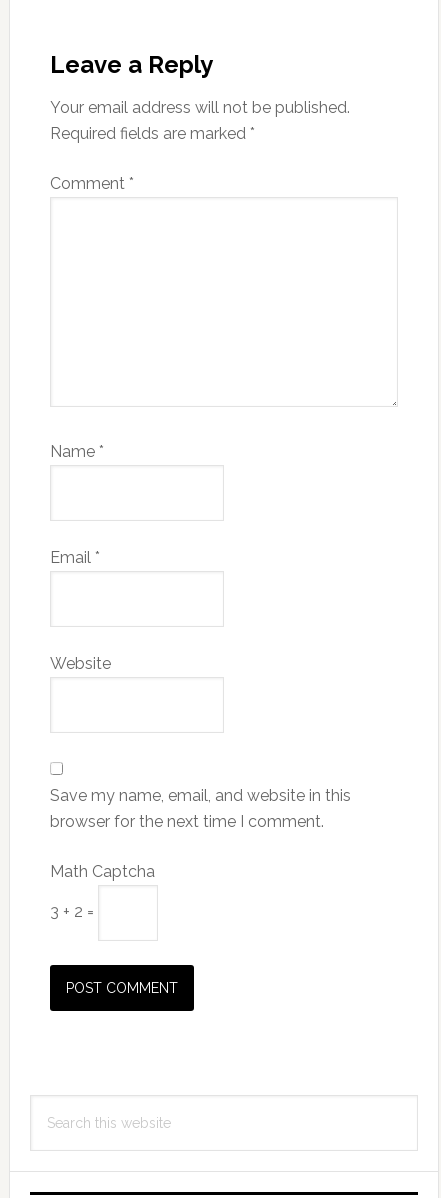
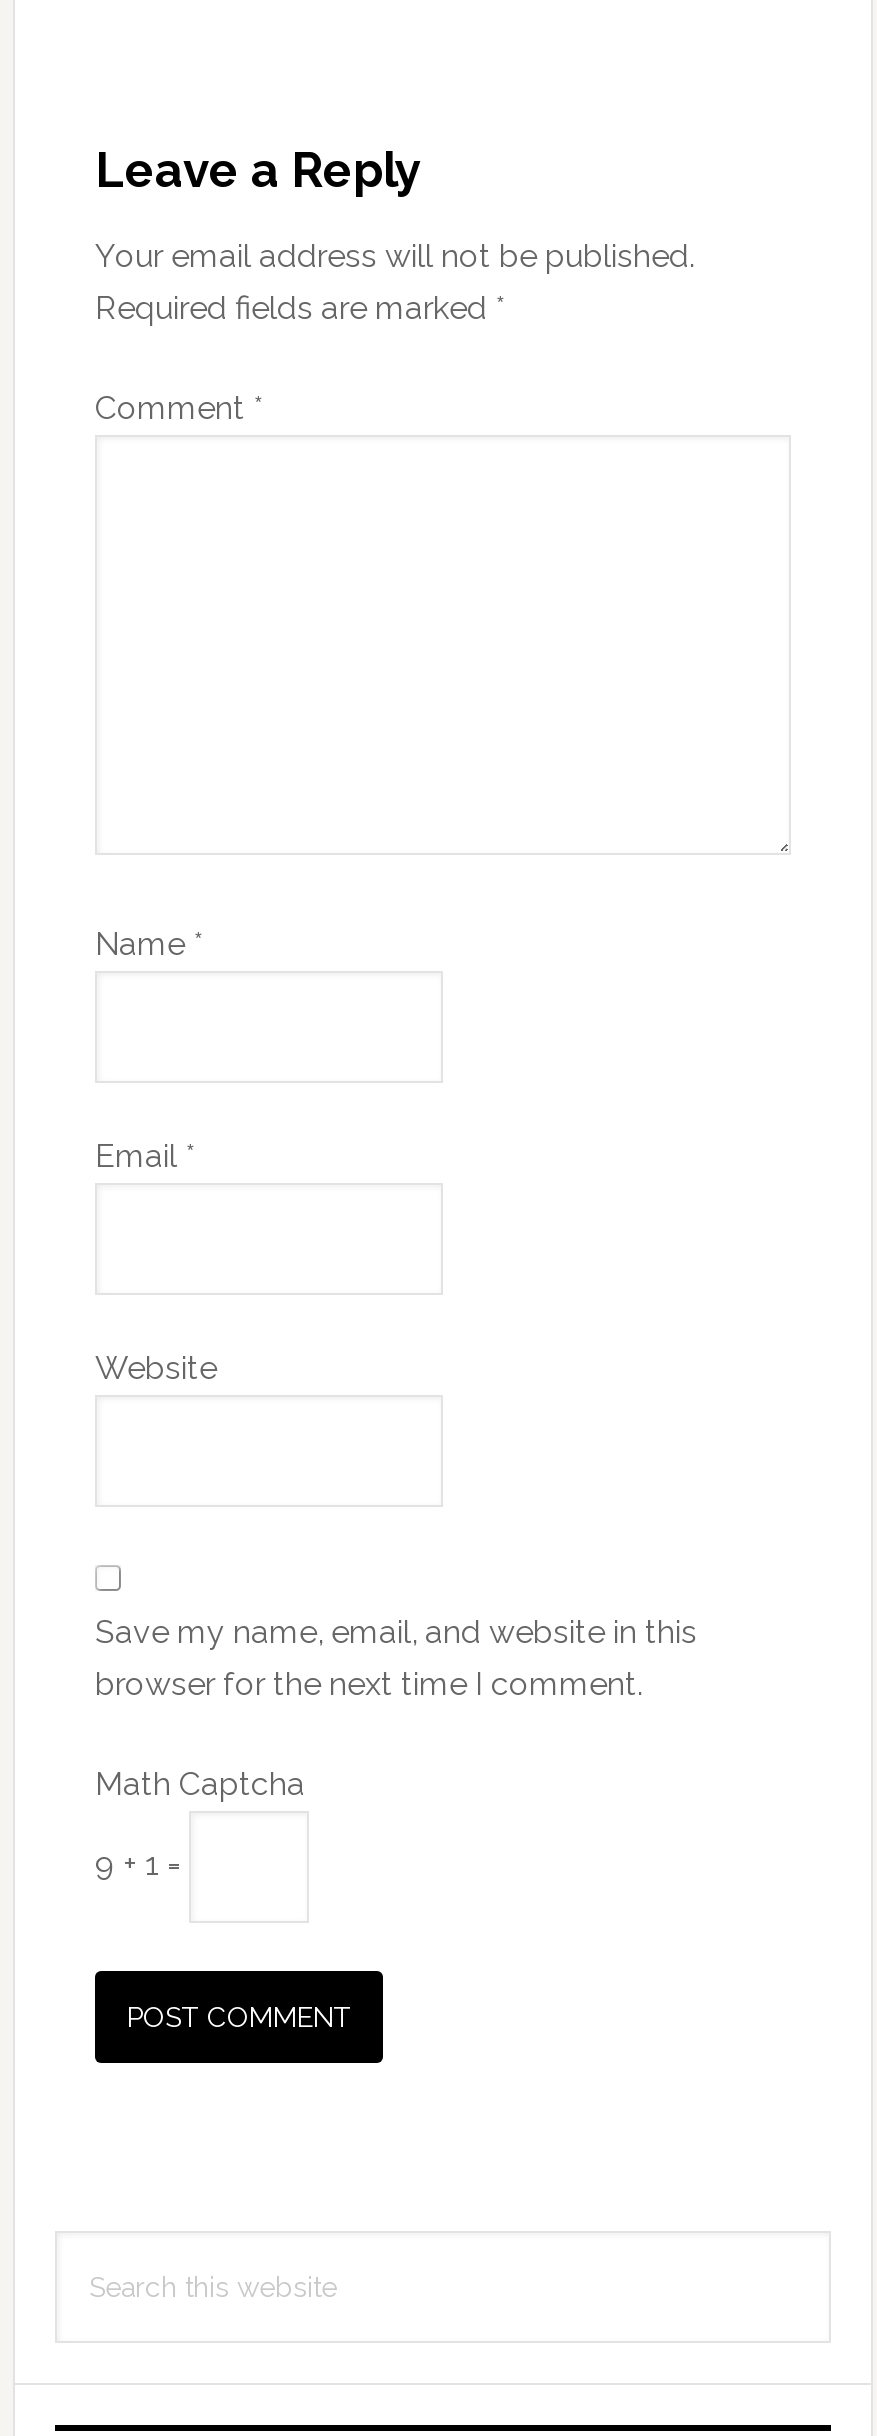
[50,902,98,921] 3 + 2 = -> [95,1845,189,1883] 9 + 1 =

